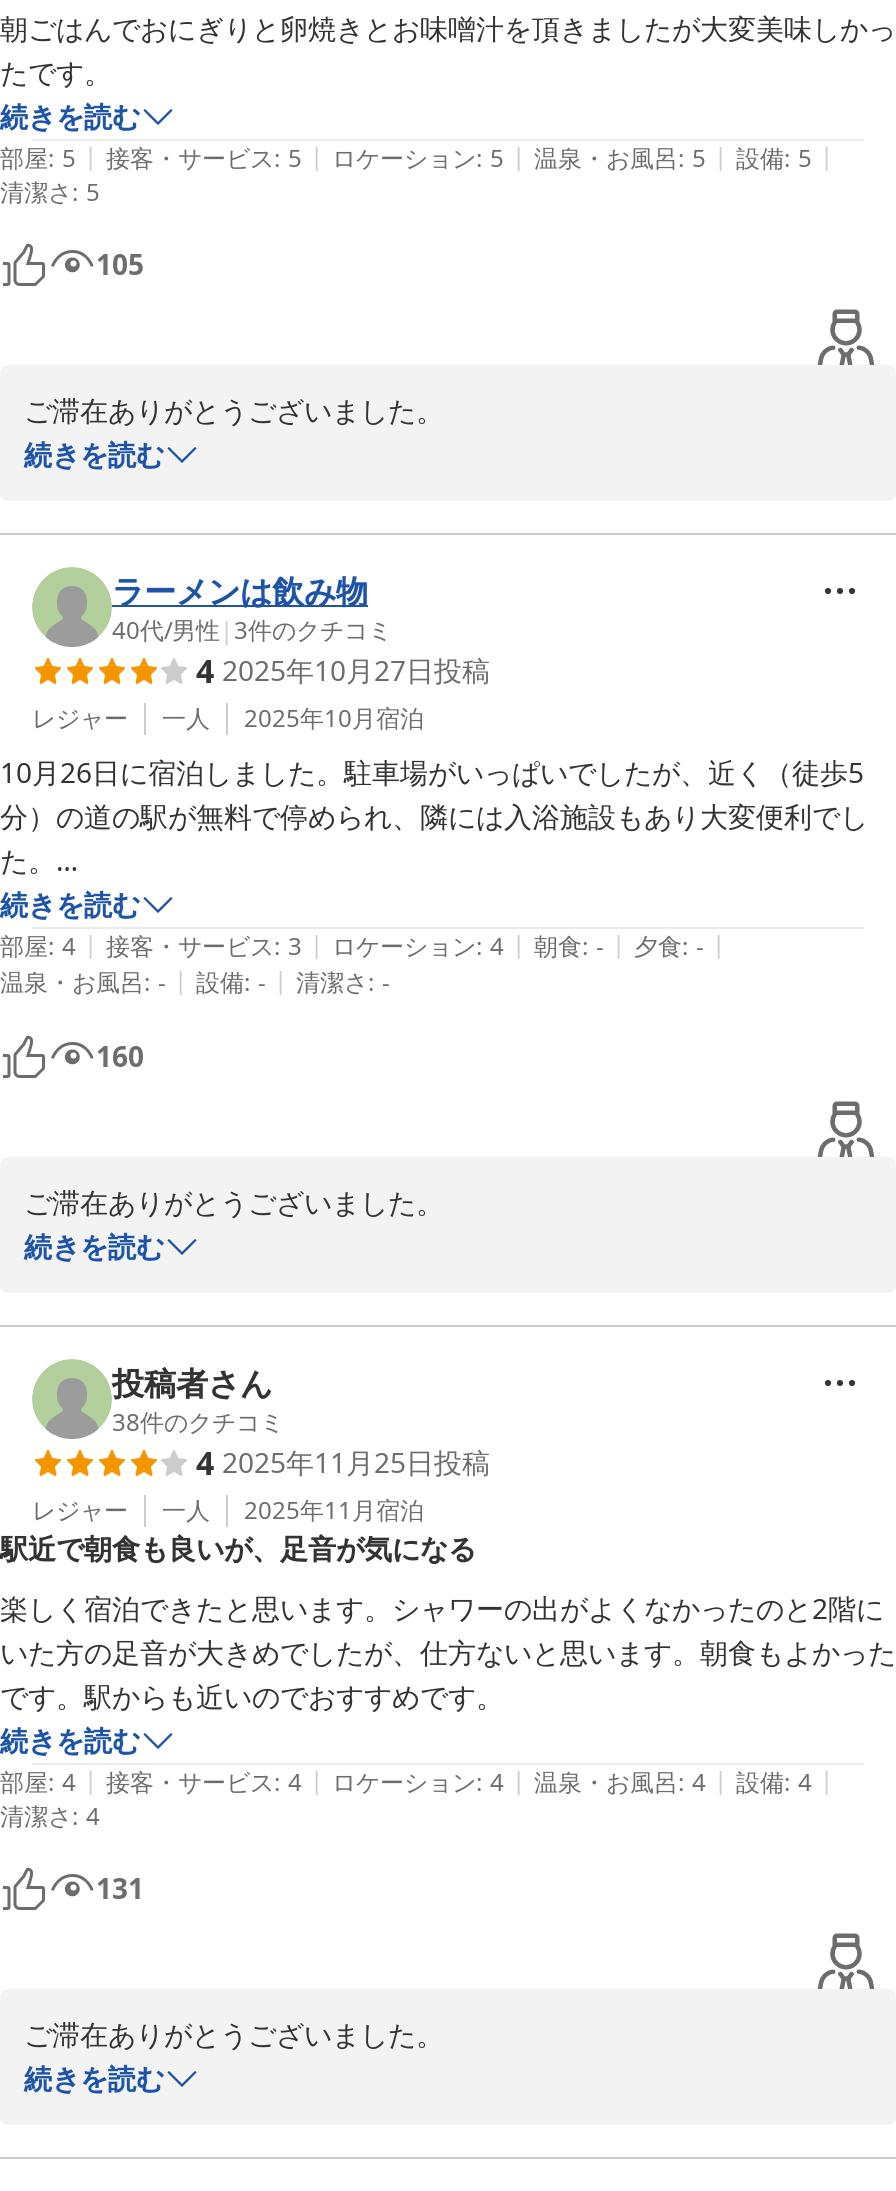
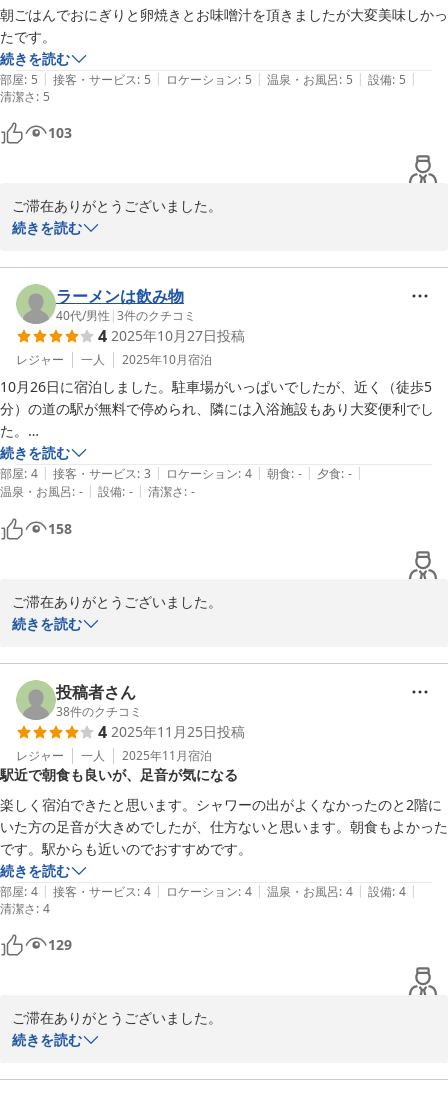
[96,245,144,283] 105 -> [48,123,72,142] 103
[96,1037,144,1075] 160 -> [48,519,72,538] 158
[96,1869,144,1907] 131 -> [48,935,72,954] 129

